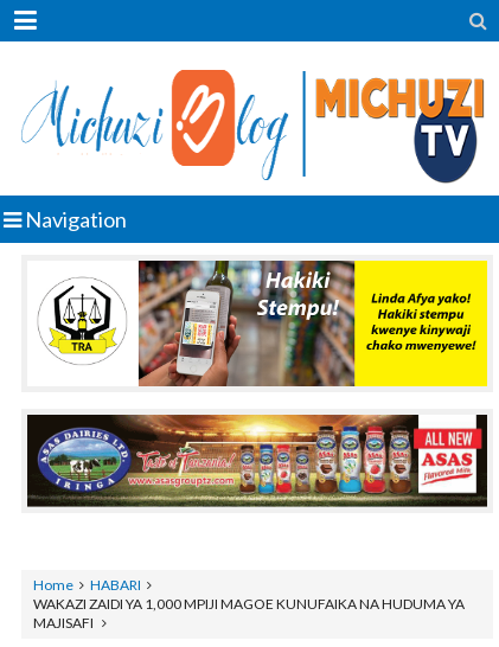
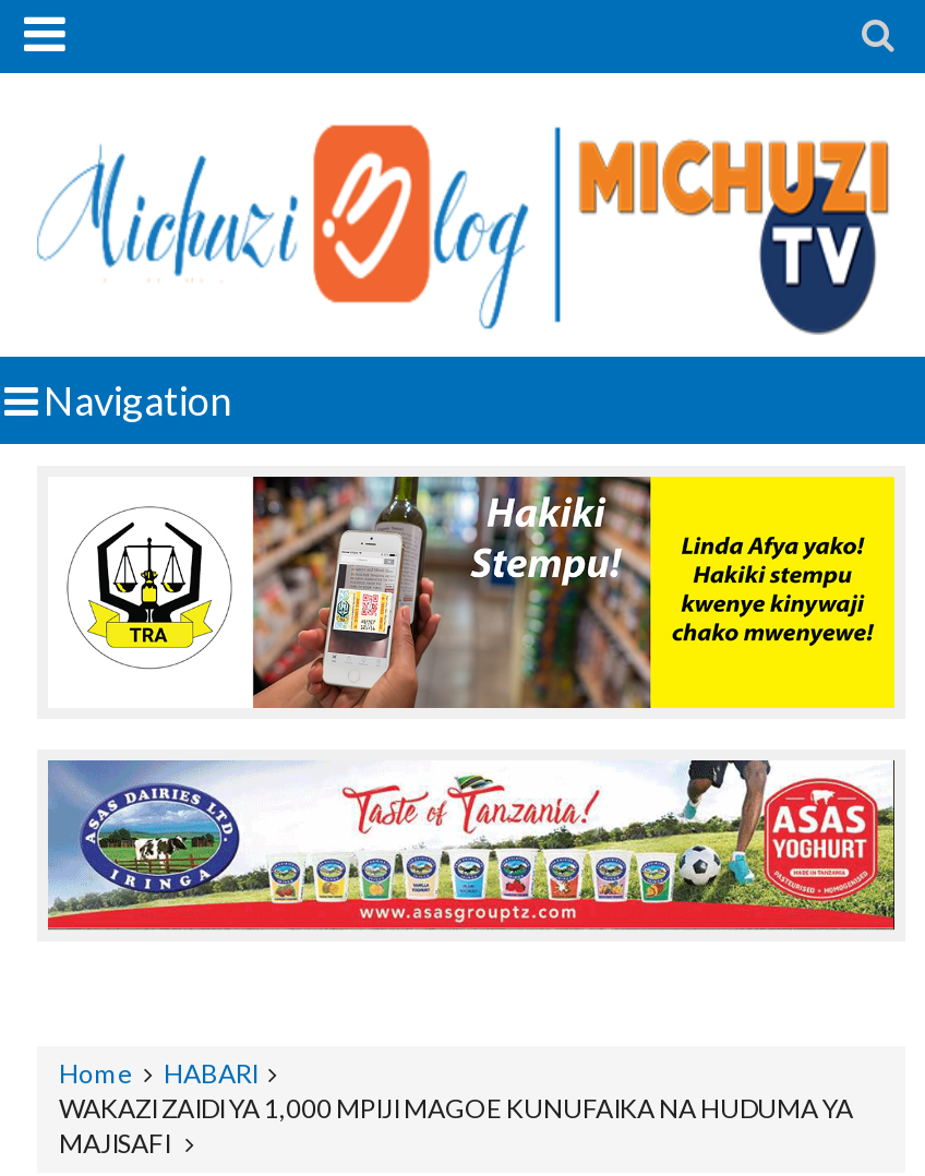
[26,414,488,507] [image] -> [46,758,897,931] [image]

